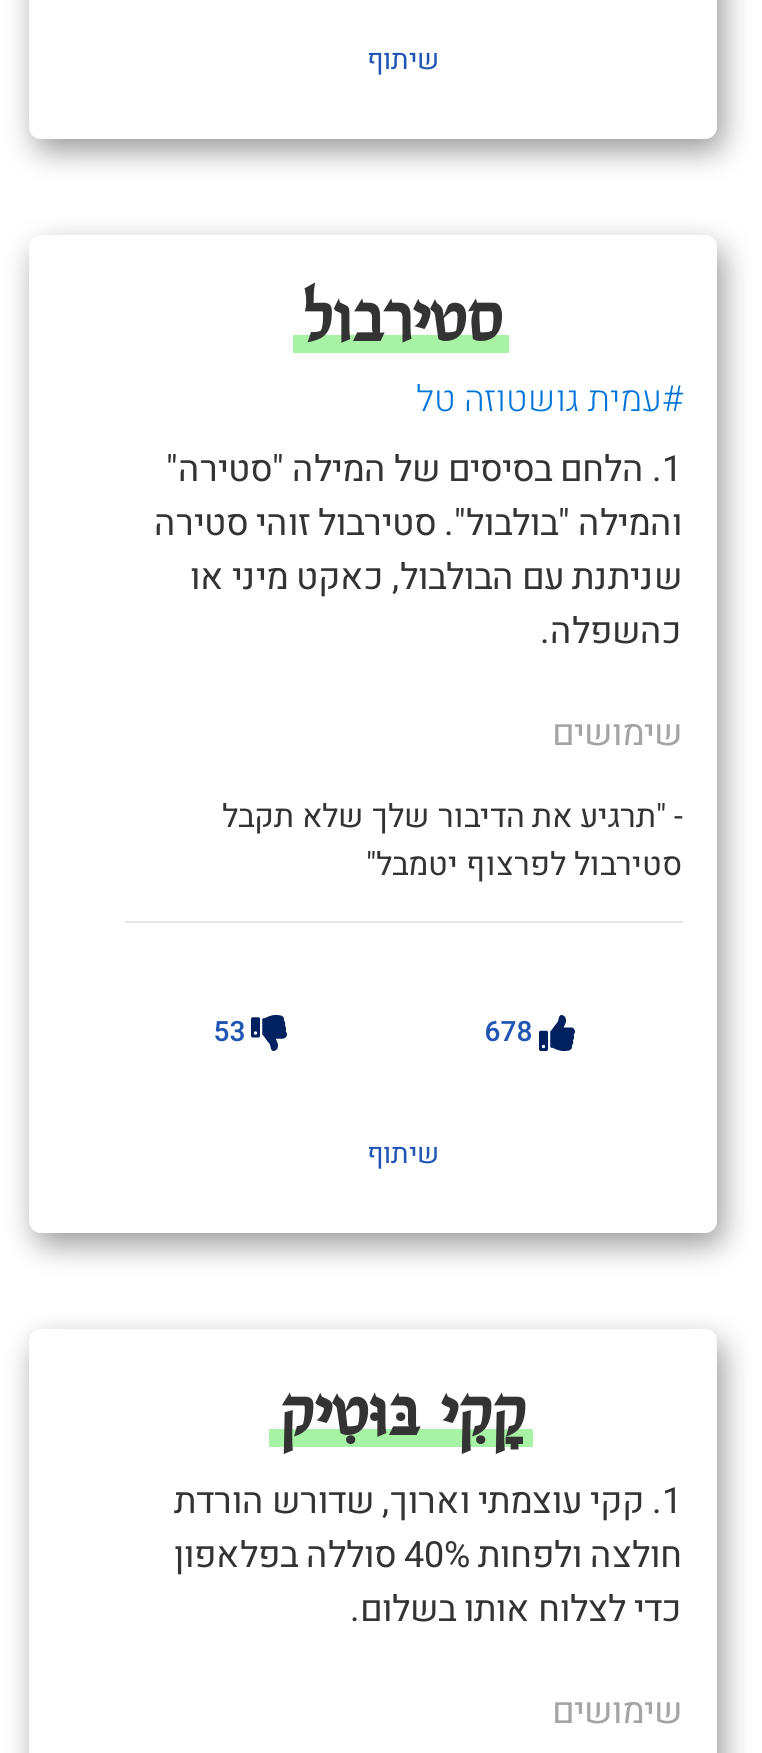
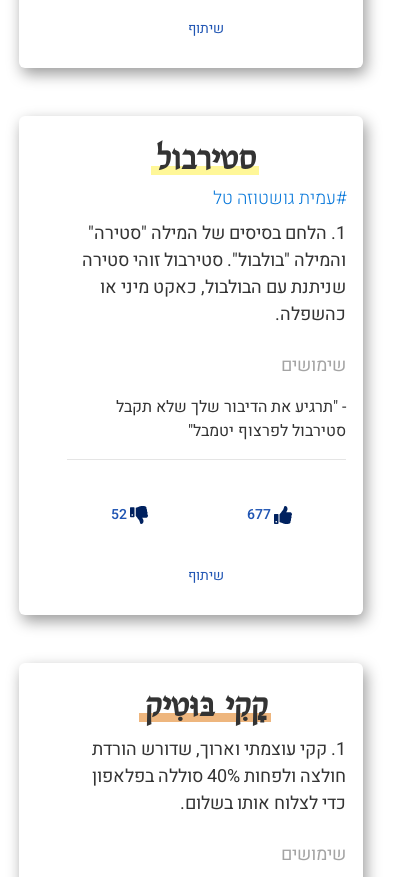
[214,1011,246,1053] 53 -> [111,504,127,525] 52
[485,1011,533,1053] 678 -> [247,504,271,525] 677

